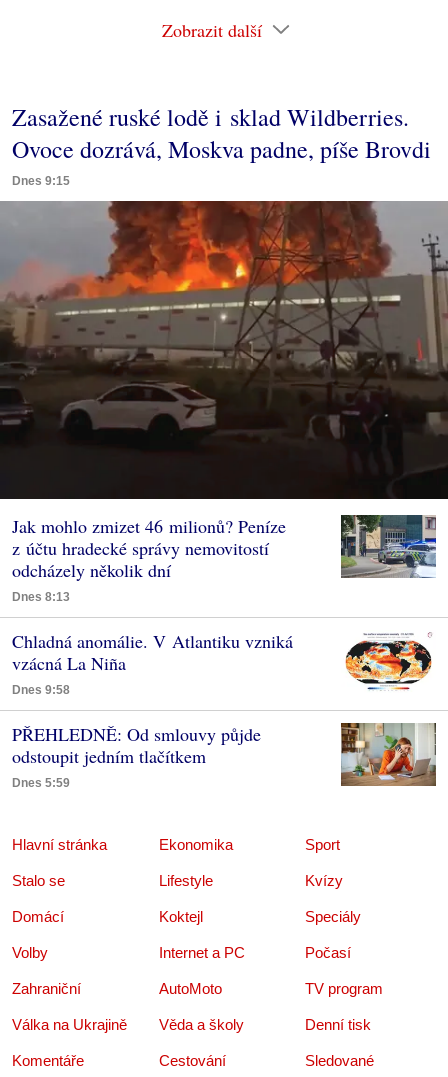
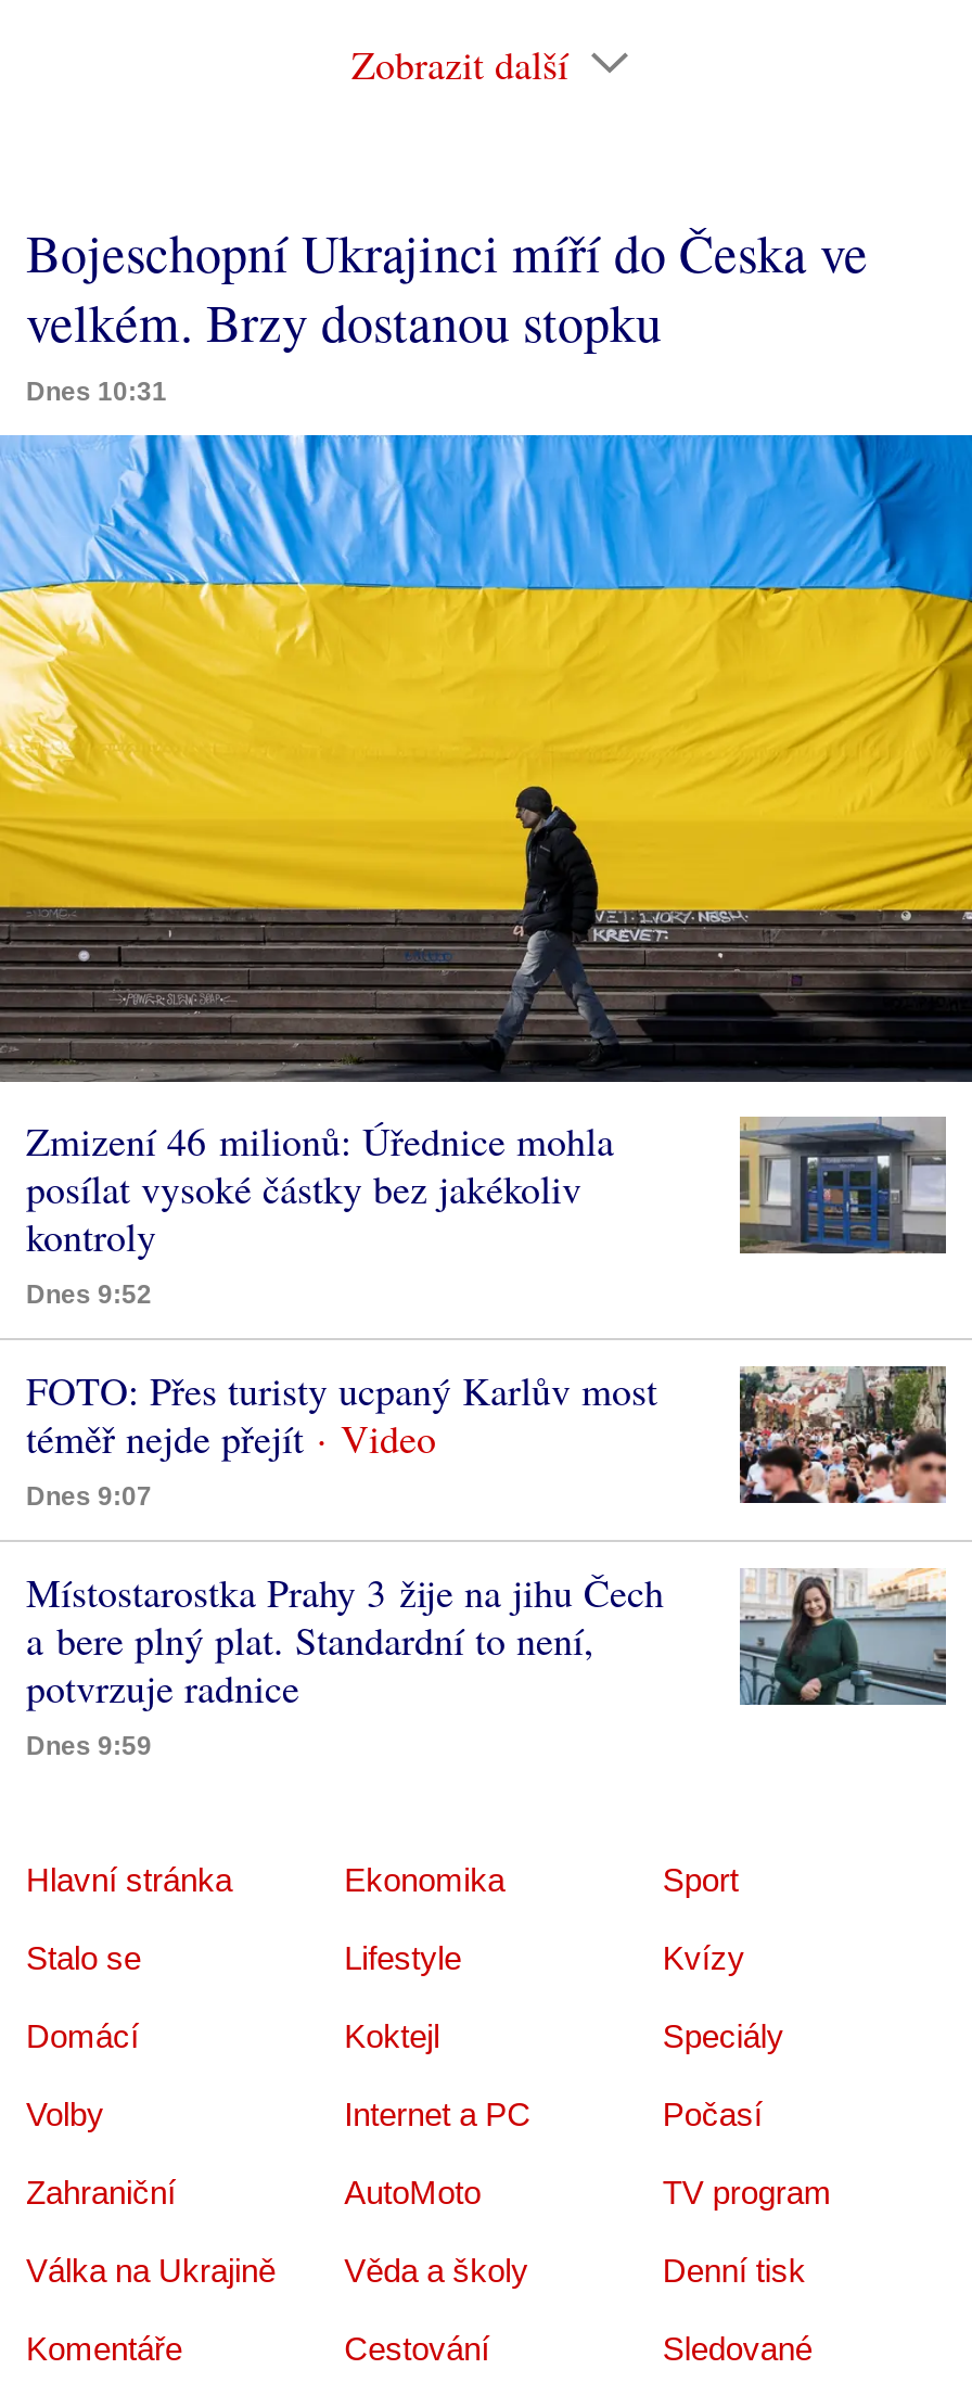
[12,101,431,188] Zasažené ruské lodě i sklad Wildberries. | Ovoce dozrává, Moskva padne, píše Brovdi | Dnes 9:15 -> [26,218,868,407] Bojeschopní Ukrajinci míří do Česka ve | velkém. Brzy dostanou stopku | Dnes 10:31
[3,200,445,604] [image] | Jak mohlo zmizet 46 milionů? Peníze | z účtu hradecké správy nemovitostí | odcházely několik dní | Dnes 8:13 -> [7,433,965,1310] [image] | Zmizení 46 milionů: Úřednice mohla | posílat vysoké částky bez jakékoliv | kontroly | Dnes 9:52
[341,514,436,578] [image] -> [740,1117,946,1256] [image]
[12,629,293,697] Chladná anomálie. V Atlantiku vzniká | vzácná La Niña | Dnes 9:58 -> [26,1365,657,1512] FOTO: Přes turisty ucpaný Karlův most | téměř nejde přejít | Dnes 9:07
[341,630,436,691] [image] -> [738,1364,948,1507] [image]
[12,722,261,790] PŘEHLEDNĚ: Od smlouvy půjde | odstoupit jedním tlačítkem | Dnes 5:59 -> [26,1567,664,1762] Místostarostka Prahy 3 žije na jihu Čech | a bere plný plat. Standardní to není, | potvrzuje radnice | Dnes 9:59
[340,722,436,787] [image] -> [740,1568,946,1707] [image]

